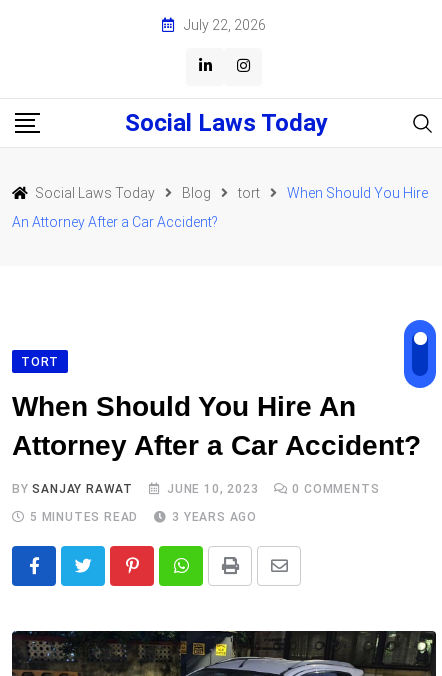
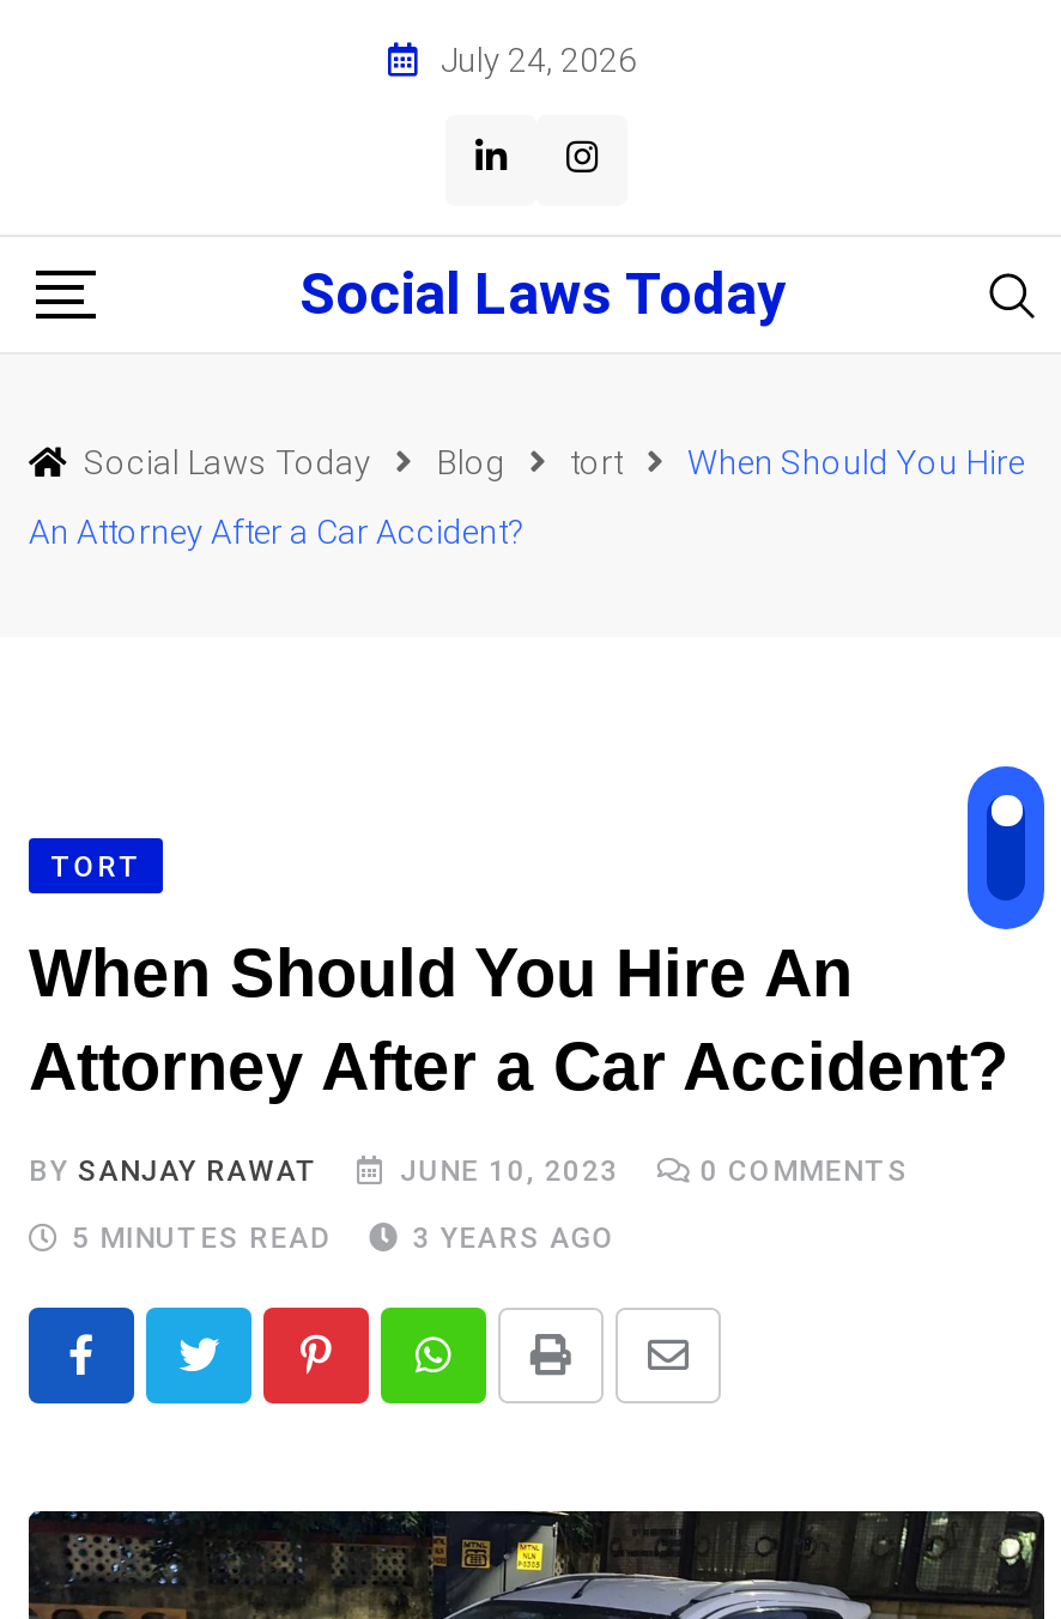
[184,16,266,32] July 22, 2026 -> [441,40,637,78] July 24, 2026

